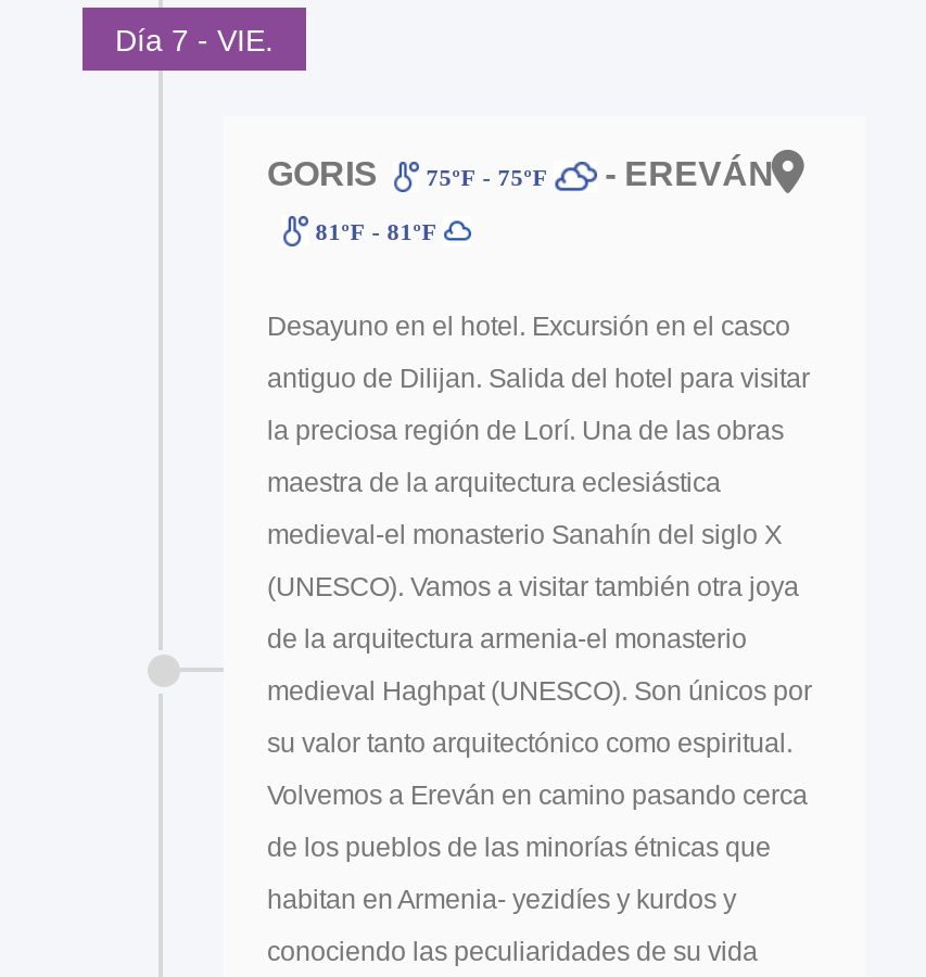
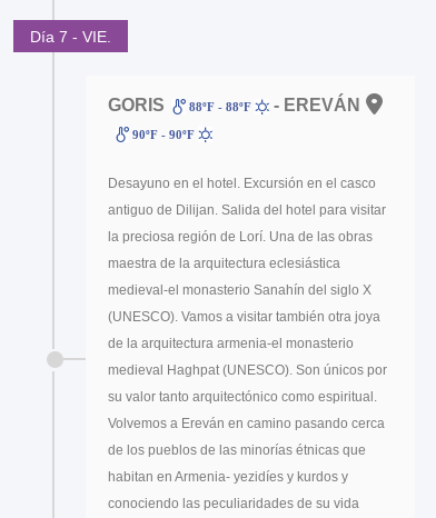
[267,155,774,192] GORIS 75ºF - 75ºF - EREVÁN -> [108,96,360,114] GORIS 88ºF - 88ºF - EREVÁN
[309,218,443,244] 81ºF - 81ºF -> [129,128,198,141] 90ºF - 90ºF

